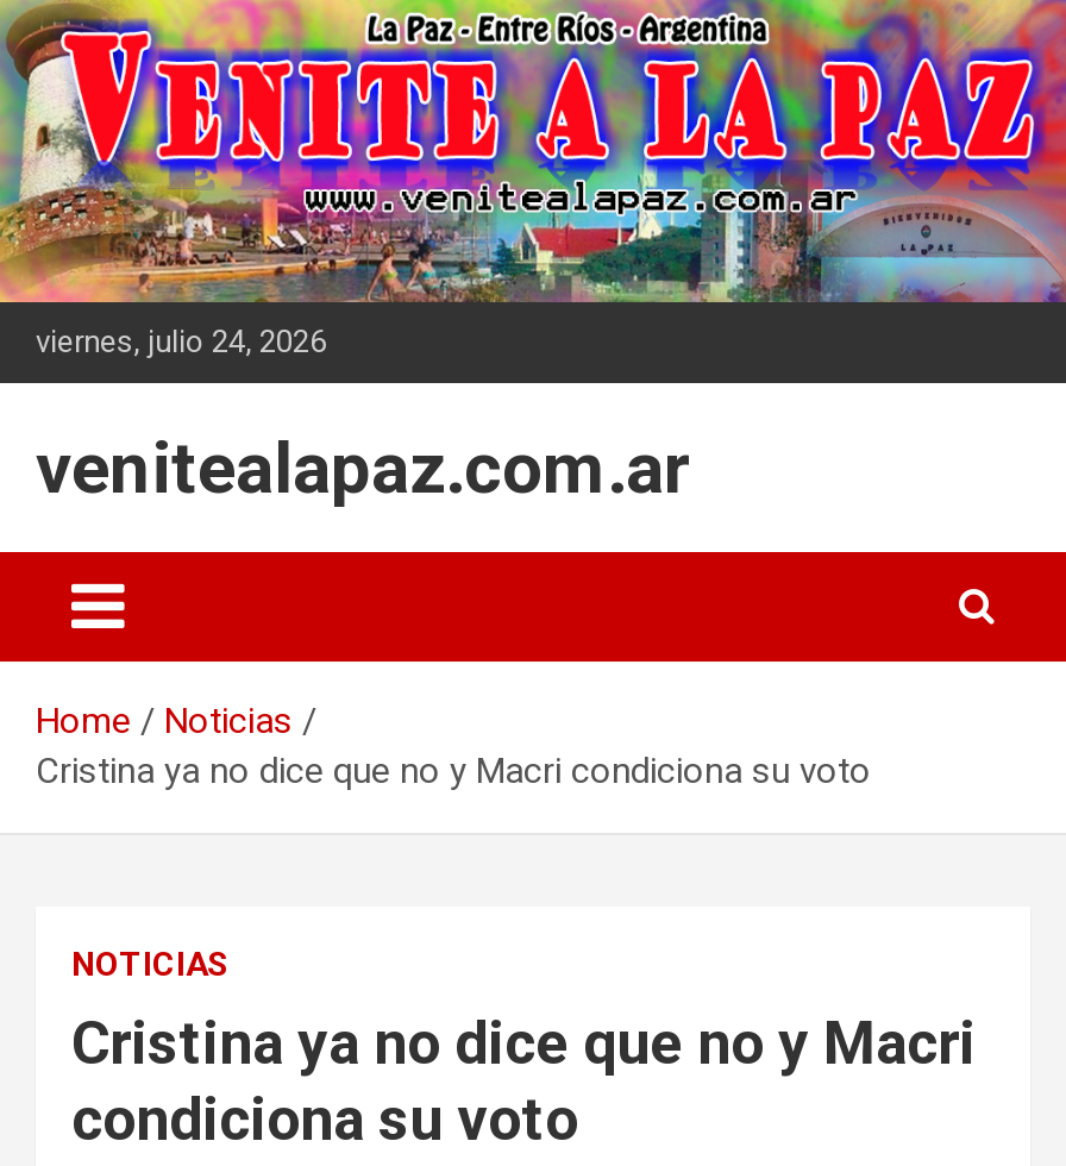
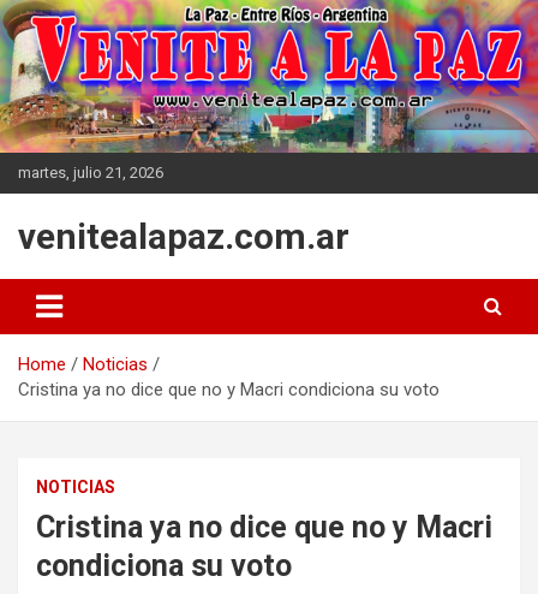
[36,324,326,360] viernes, julio 24, 2026 -> [18,164,163,182] martes, julio 21, 2026

